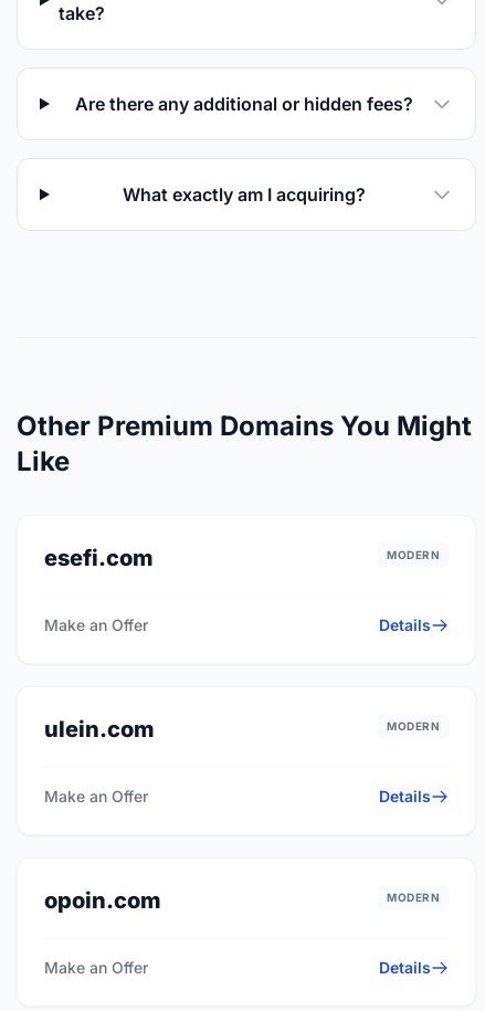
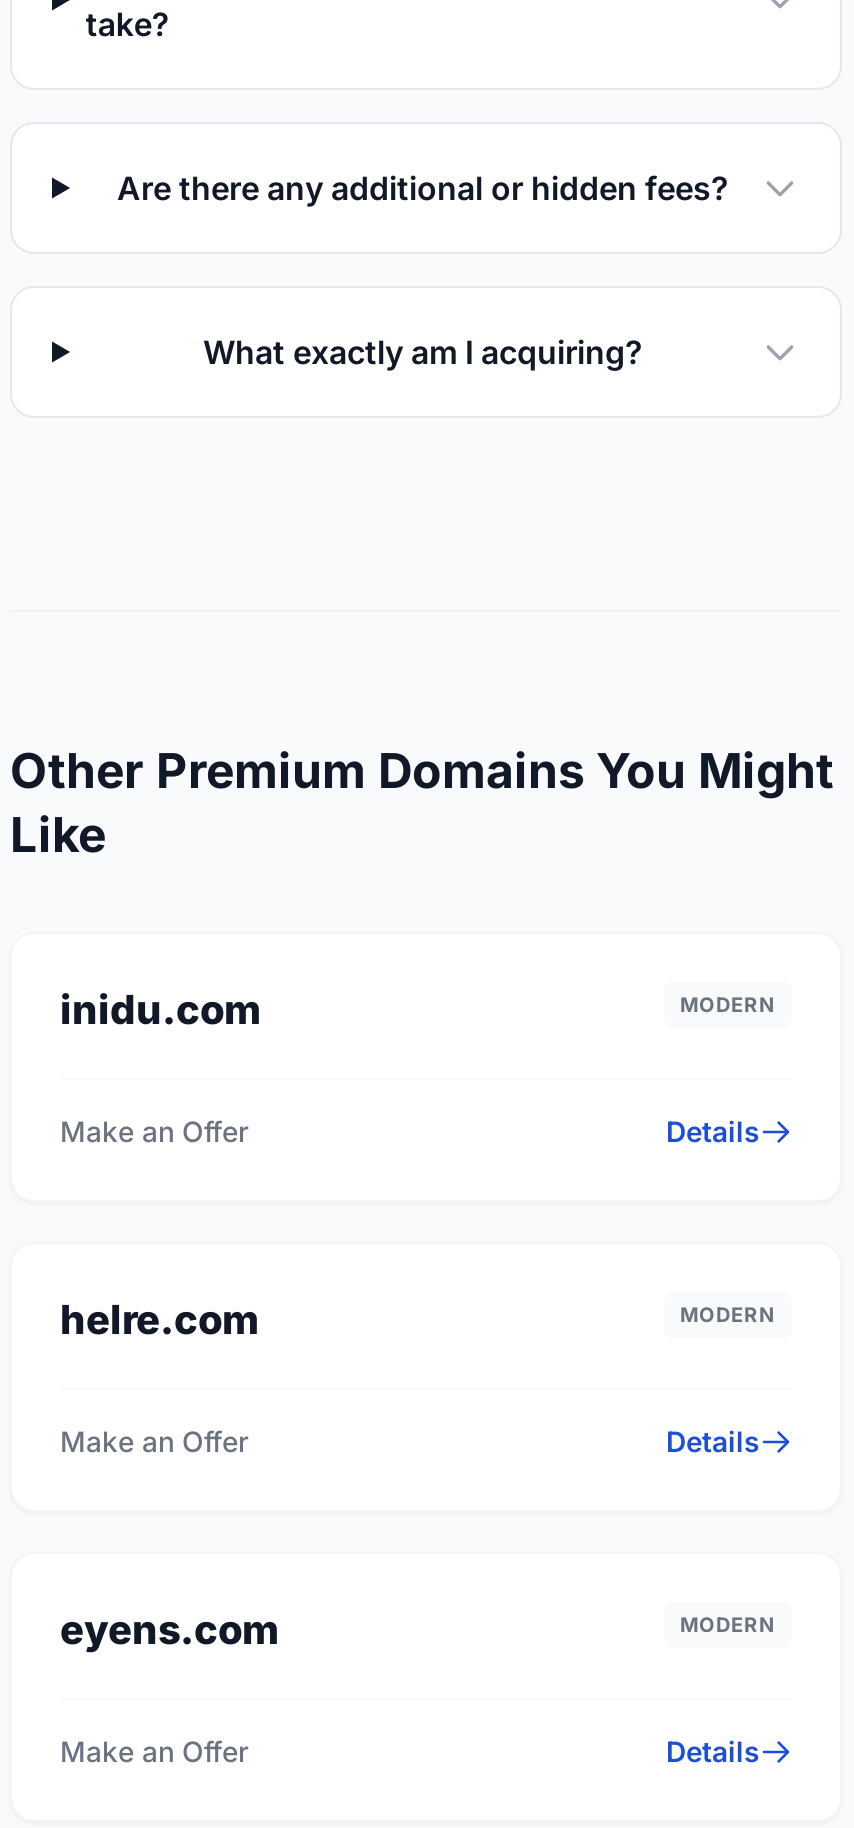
[44,545,154,571] esefi.com -> [60,986,262,1034] inidu.com
[44,716,155,743] ulein.com -> [60,1296,260,1344] helre.com
[44,887,161,914] opoin.com -> [60,1606,280,1654] eyens.com

